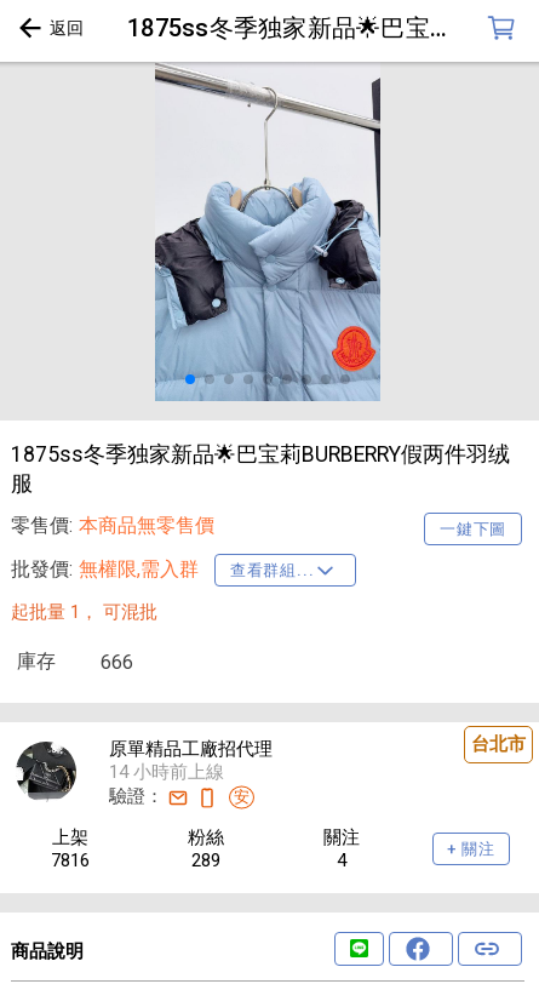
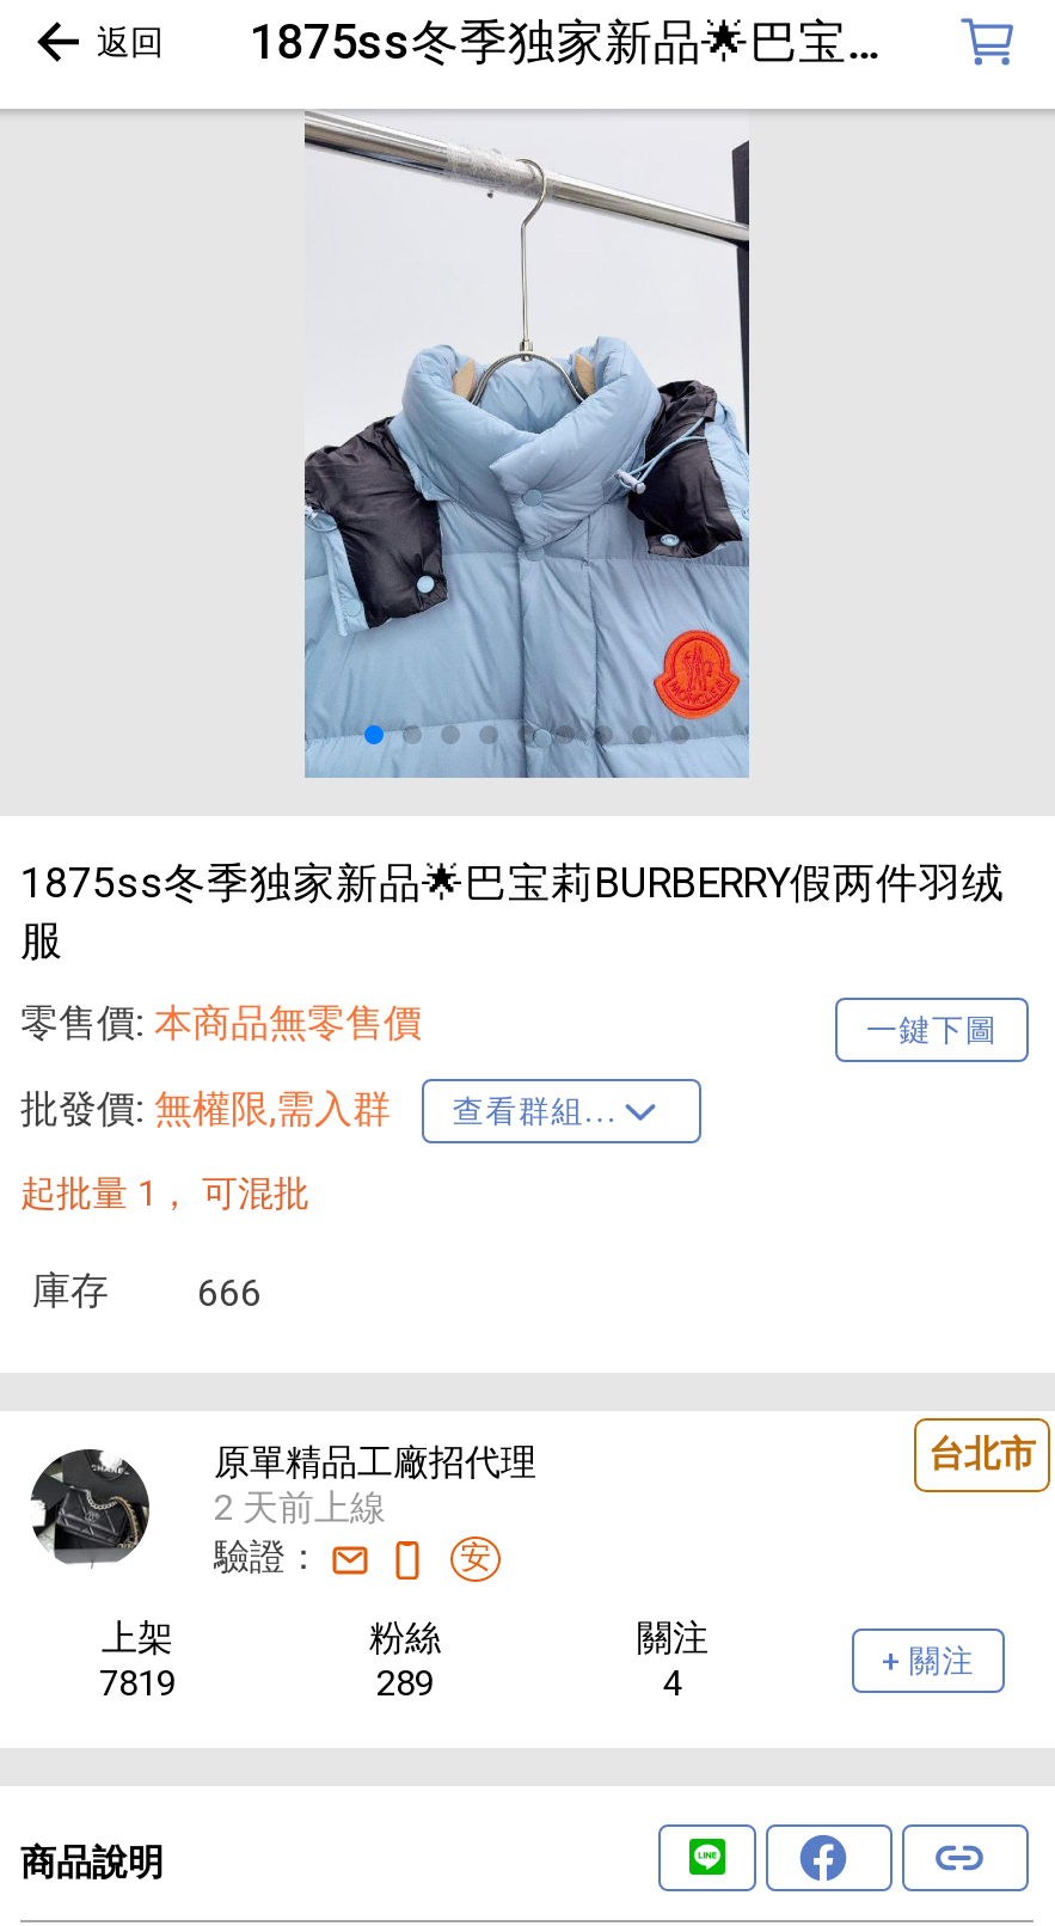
[109,761,224,783] 14 小時前上線 -> [214,1487,386,1530] 2 天前上線
[51,850,90,872] 7816 -> [99,1663,176,1706] 7819

